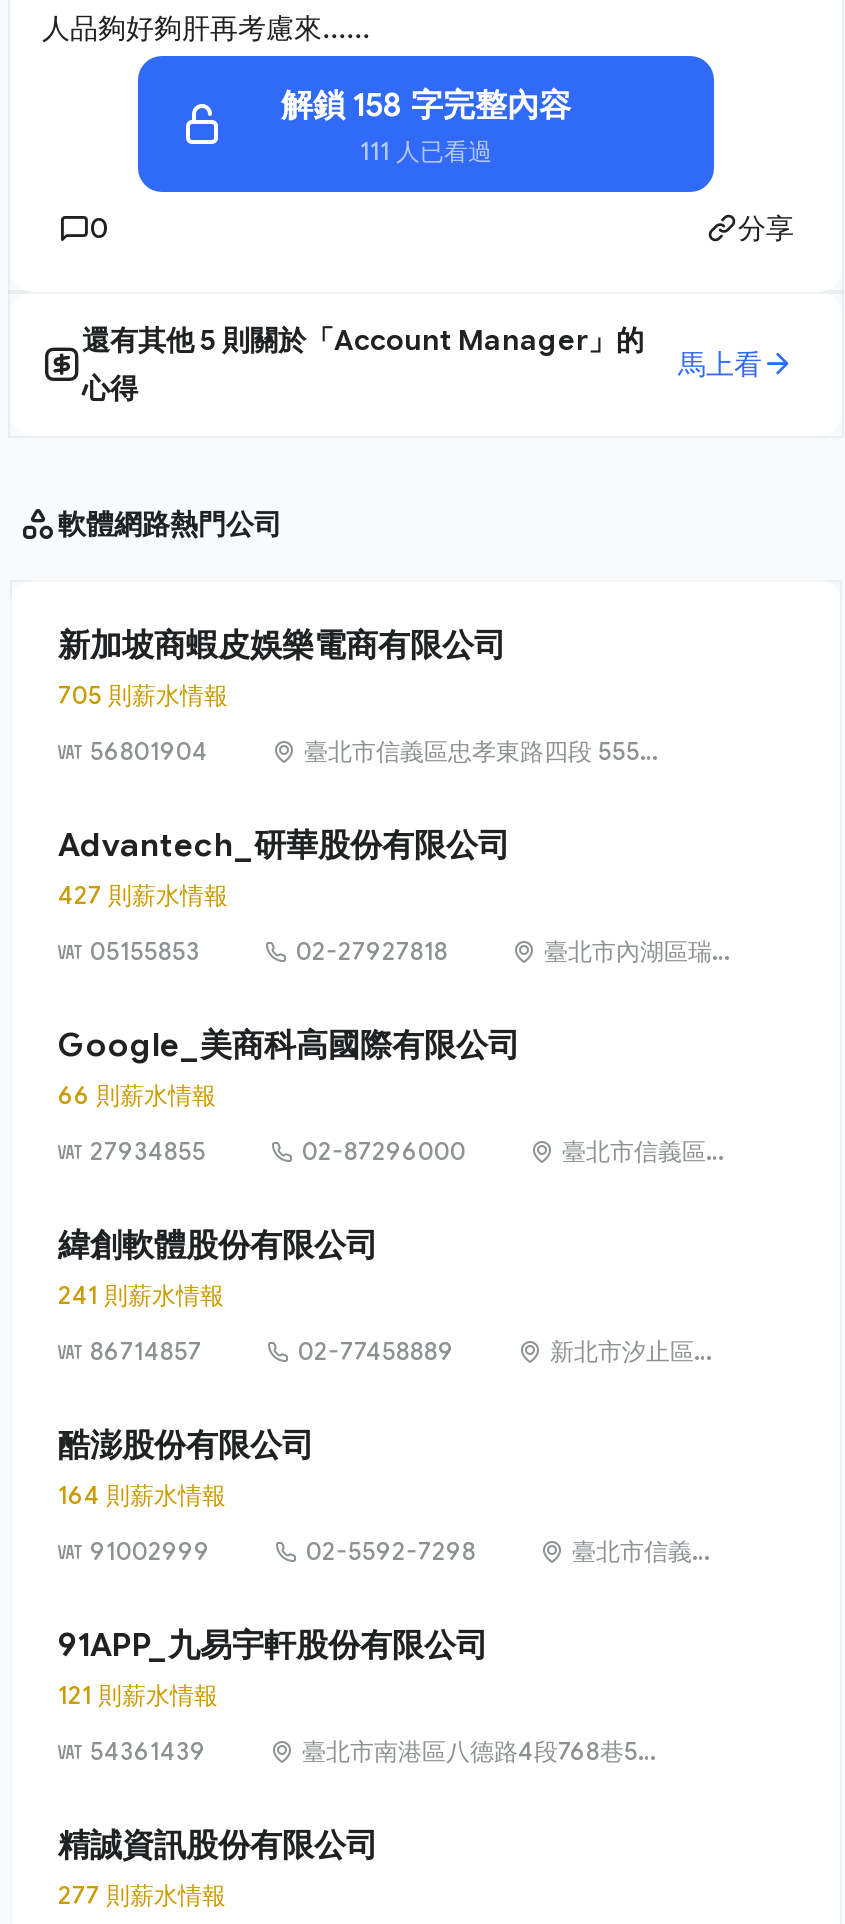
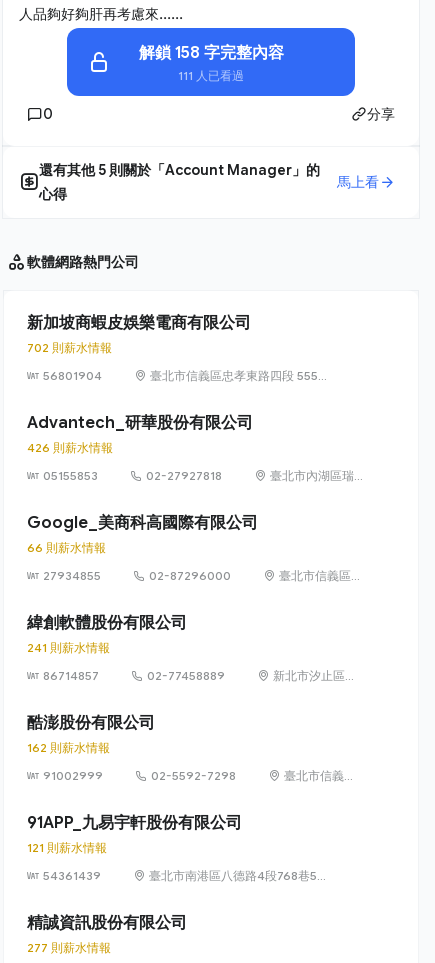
[58,680,228,710] 705 則薪水情報 -> [27,340,112,355] 702 則薪水情報
[58,880,228,910] 427 則薪水情報 -> [27,440,113,455] 426 則薪水情報
[58,1480,226,1510] 164 則薪水情報 -> [27,740,110,755] 162 則薪水情報

